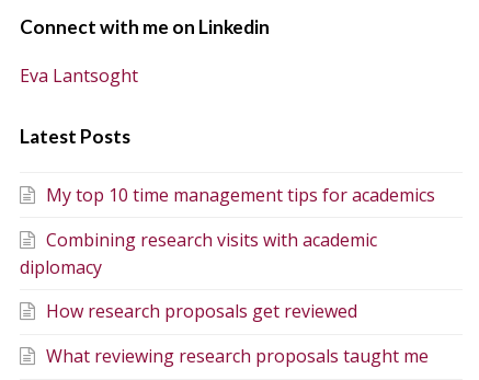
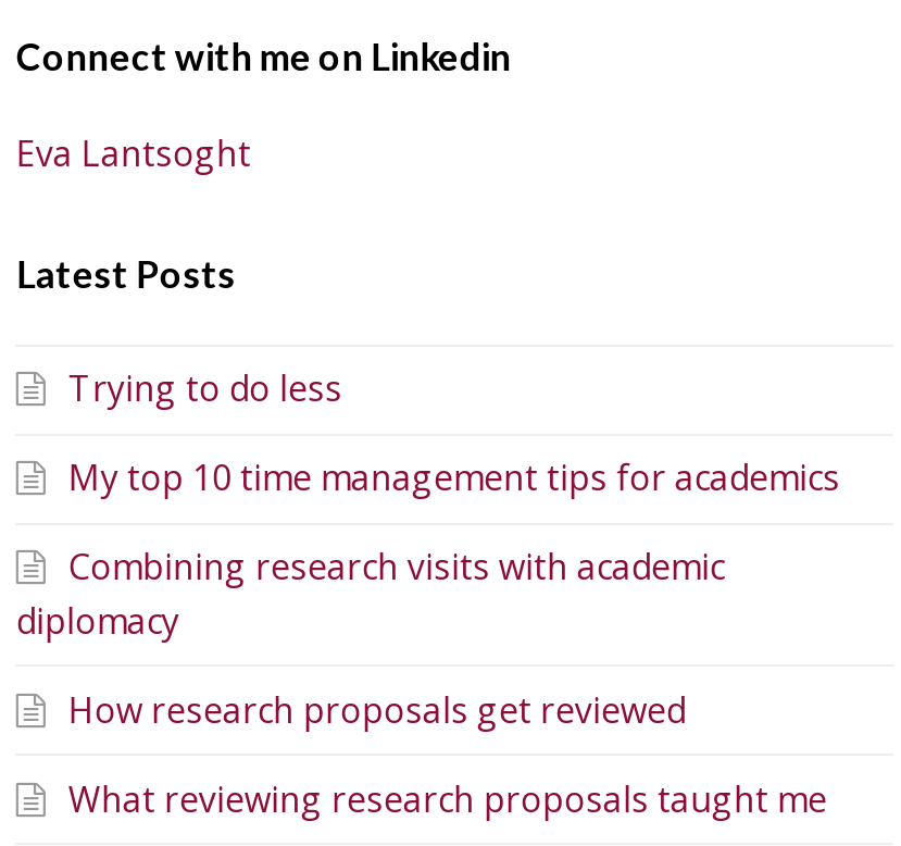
none -> [68,365,342,413] Trying to do less

